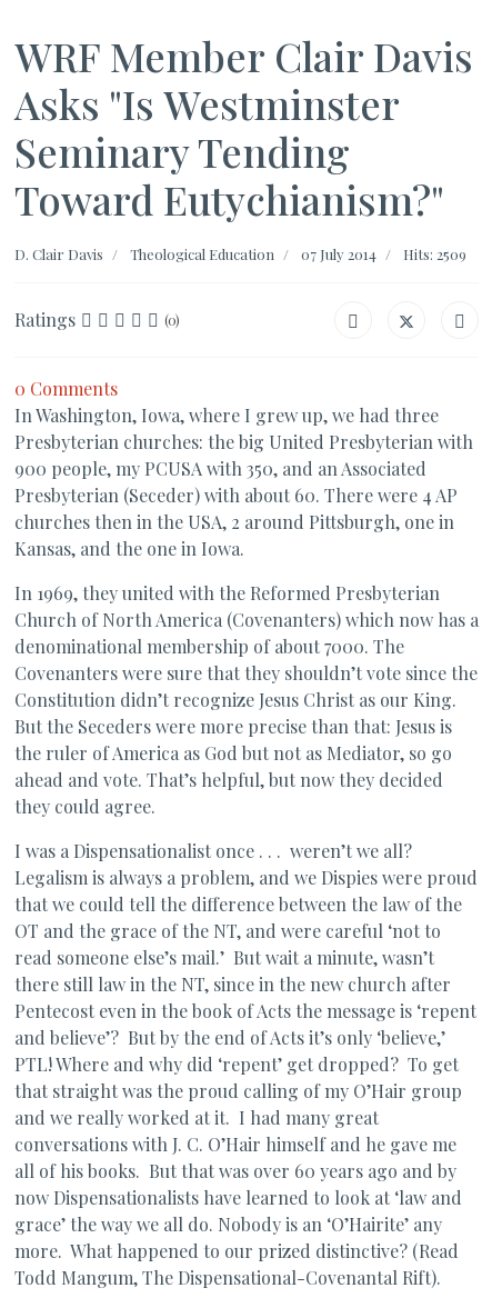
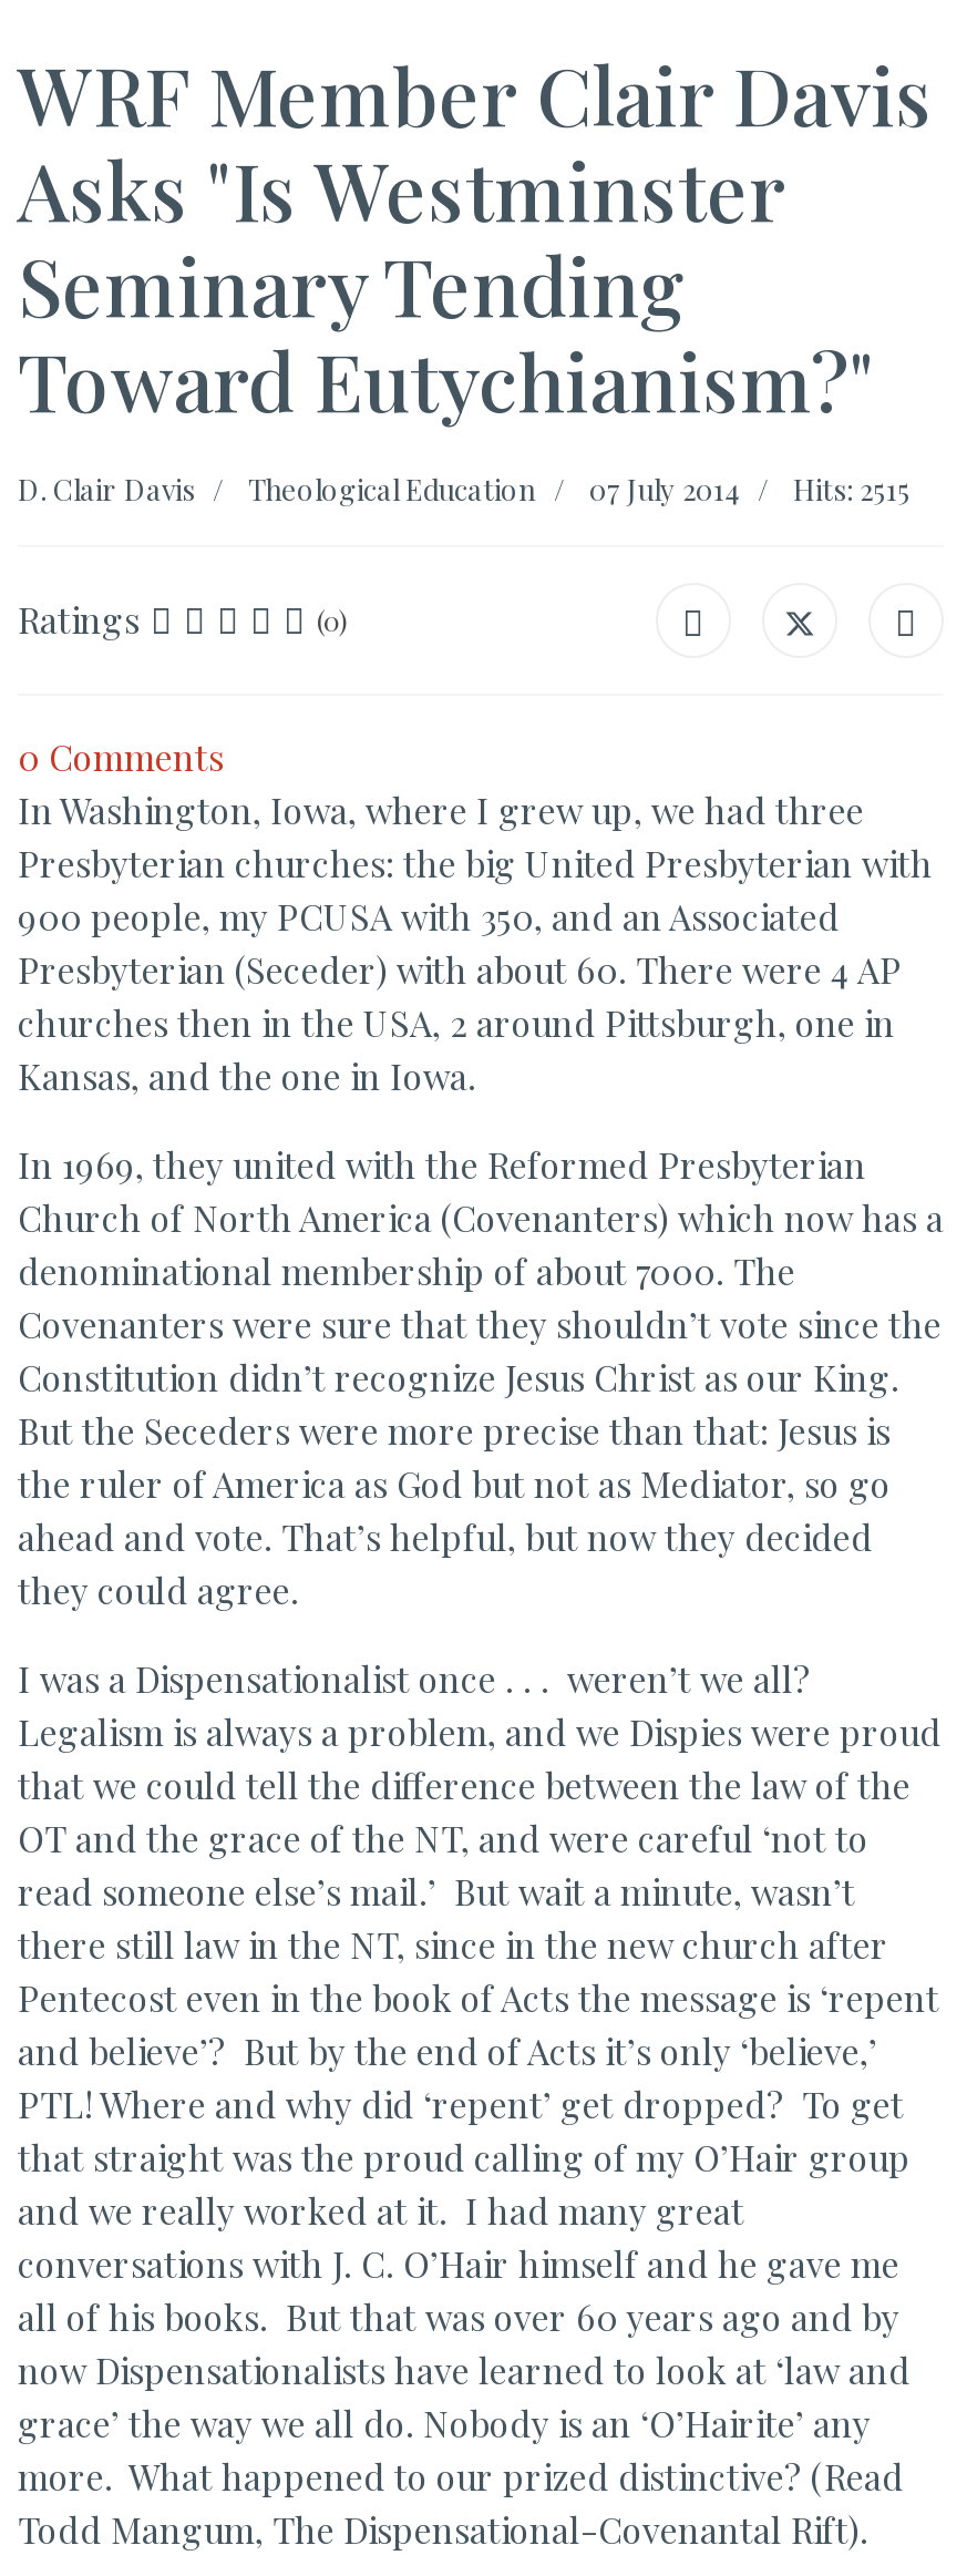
[14,244,466,263] D. Clair Davis Theological Education 07 July 2014 Hits: 2509 -> [18,470,911,507] D. Clair Davis Theological Education 07 July 2014 Hits: 2515

